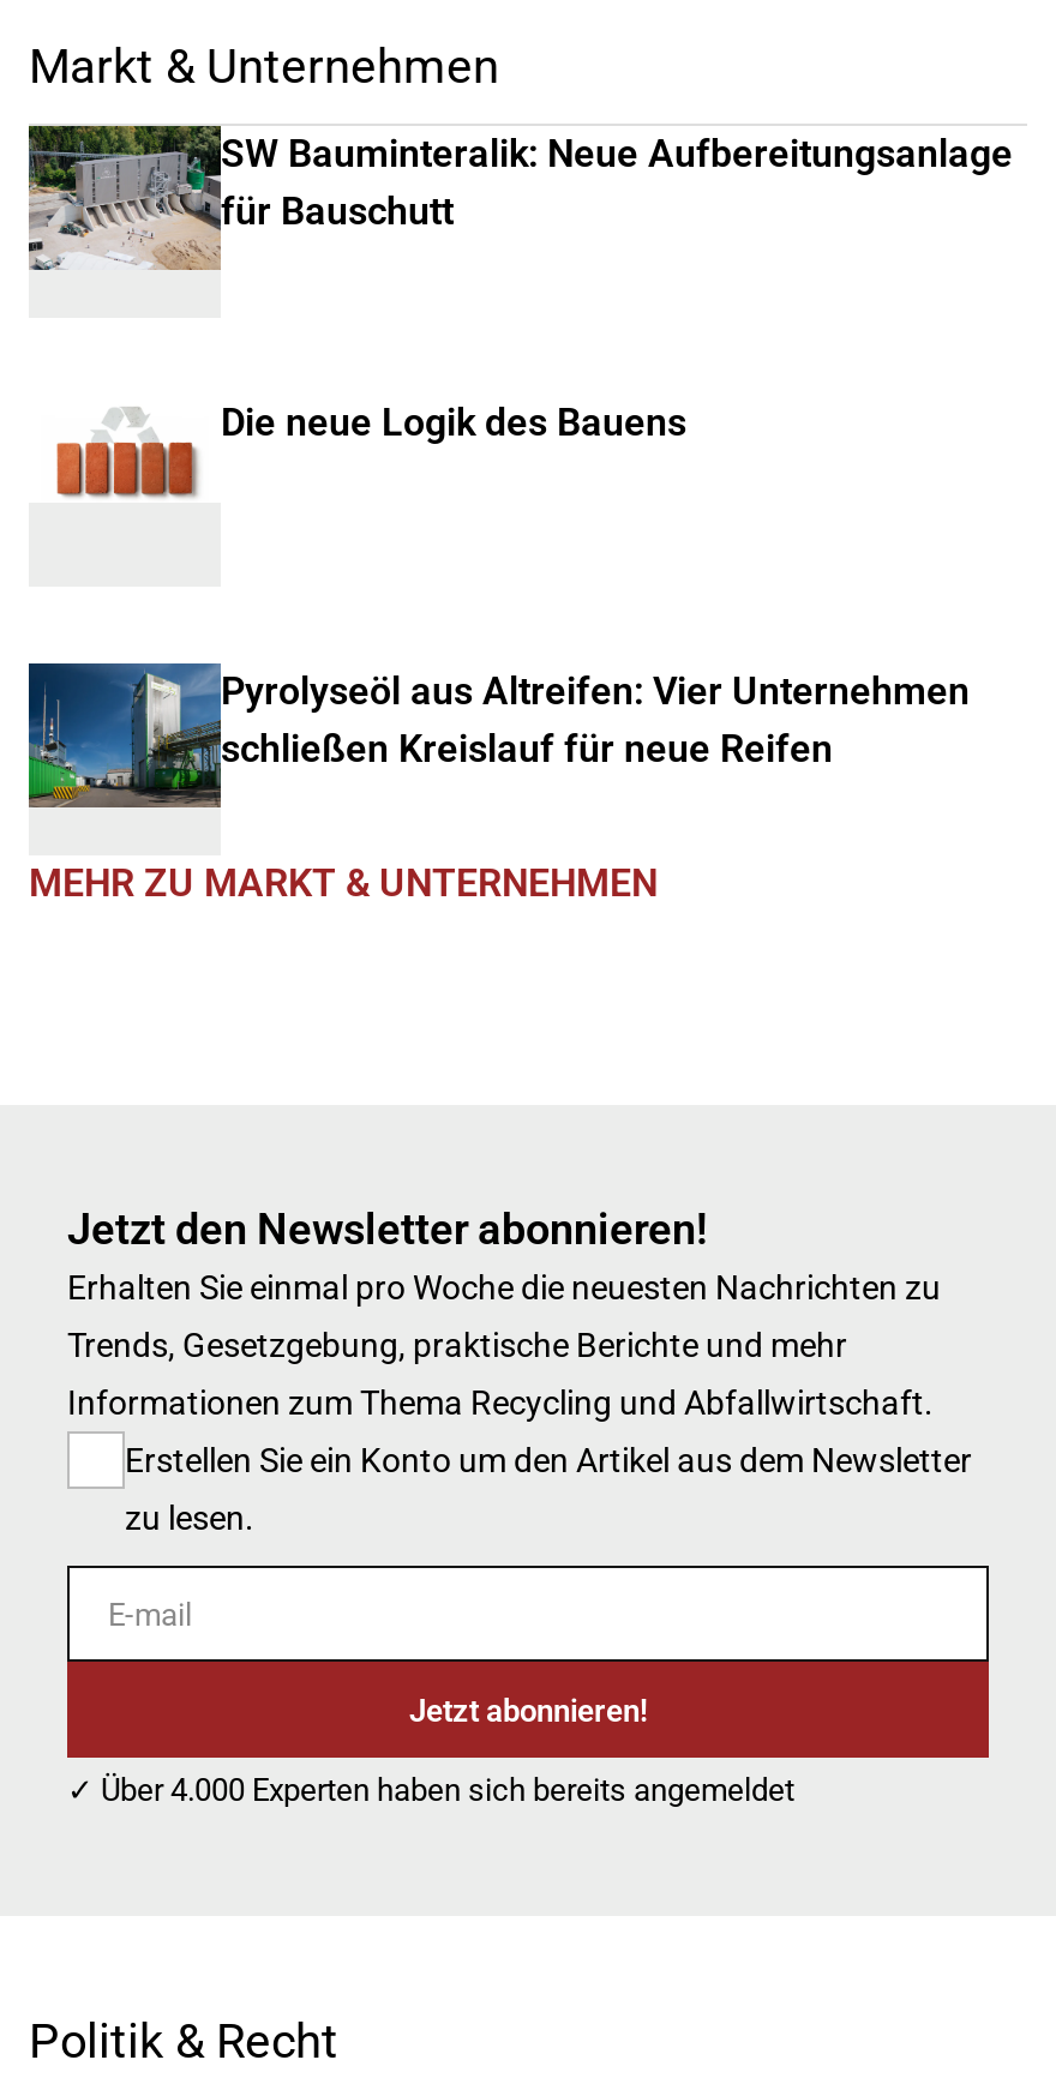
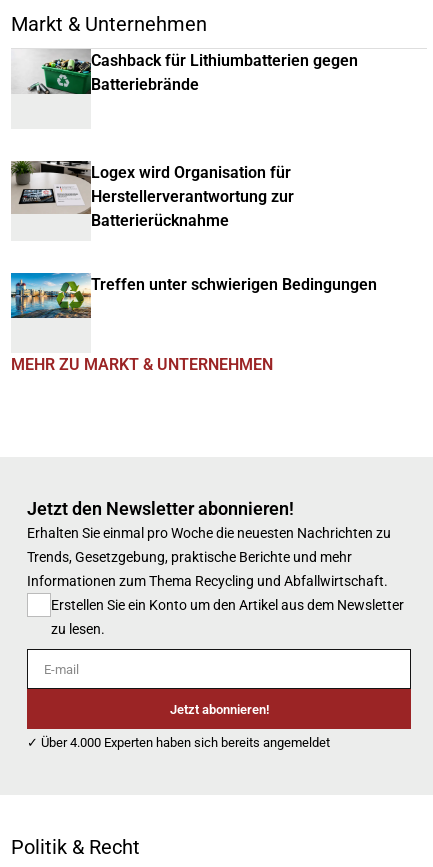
[26,124,1013,272] [image] | SW Bauminteralik: Neue Aufbereitungsanlage | für Bauschutt -> [11,49,358,109] [image] | Cashback für Lithiumbatterien gegen | Batteriebrände
[29,395,686,520] [image] | Die neue Logik des Bauens -> [10,160,294,230] [image] | Logex wird Organisation für | Herstellerverantwortung zur | Batterierücknahme
[26,661,970,810] [image] | Pyrolyseöl aus Altreifen: Vier Unternehmen | schließen Kreislauf für neue Reifen -> [10,272,377,333] [image] | Treffen unter schwierigen Bedingungen

